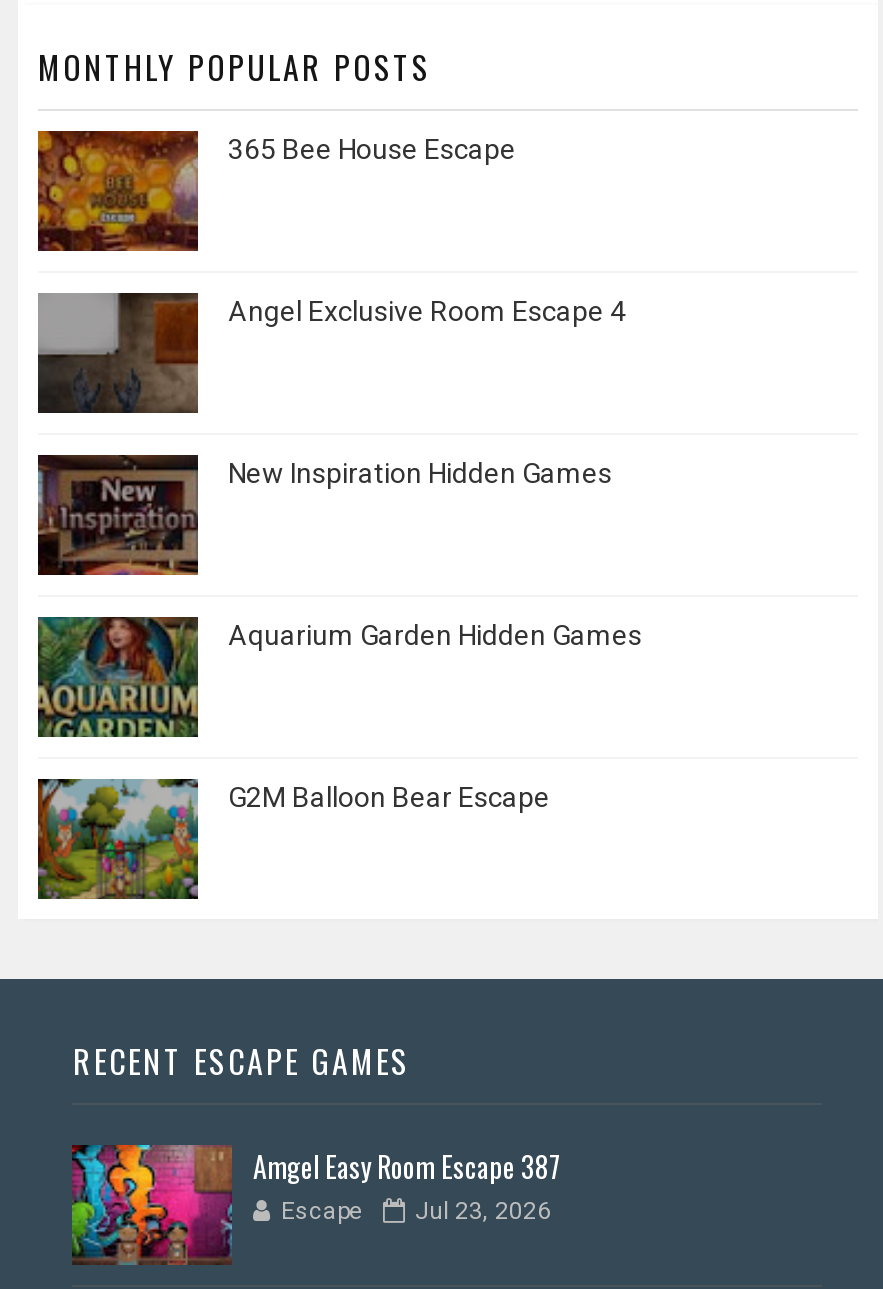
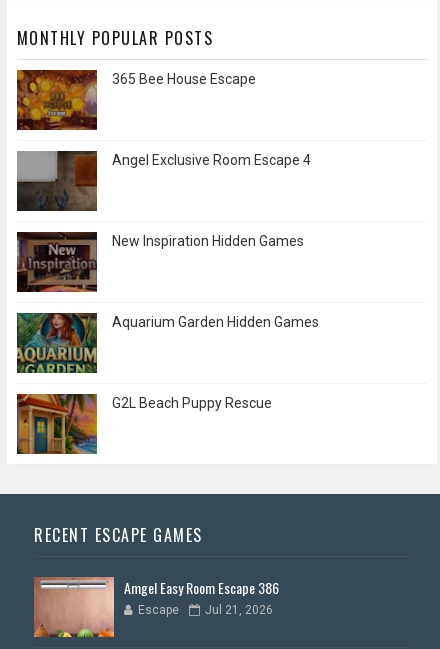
[38,777,550,901] [image] | G2M Balloon Bear Escape -> [17,393,272,455] [image] | G2L Beach Puppy Rescue
[72,1143,563,1265] [image] | Amgel Easy Room Escape 387 -> [33,576,279,638] [image] | Amgel Easy Room Escape 386
[281,1197,551,1225] Escape Jul 23, 2026 -> [138,603,273,617] Escape Jul 21, 2026

